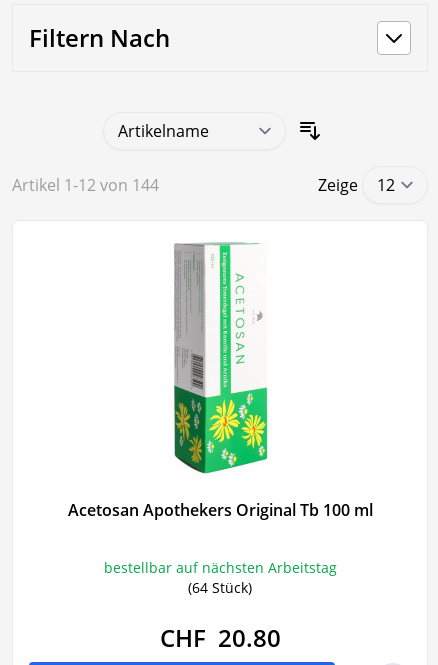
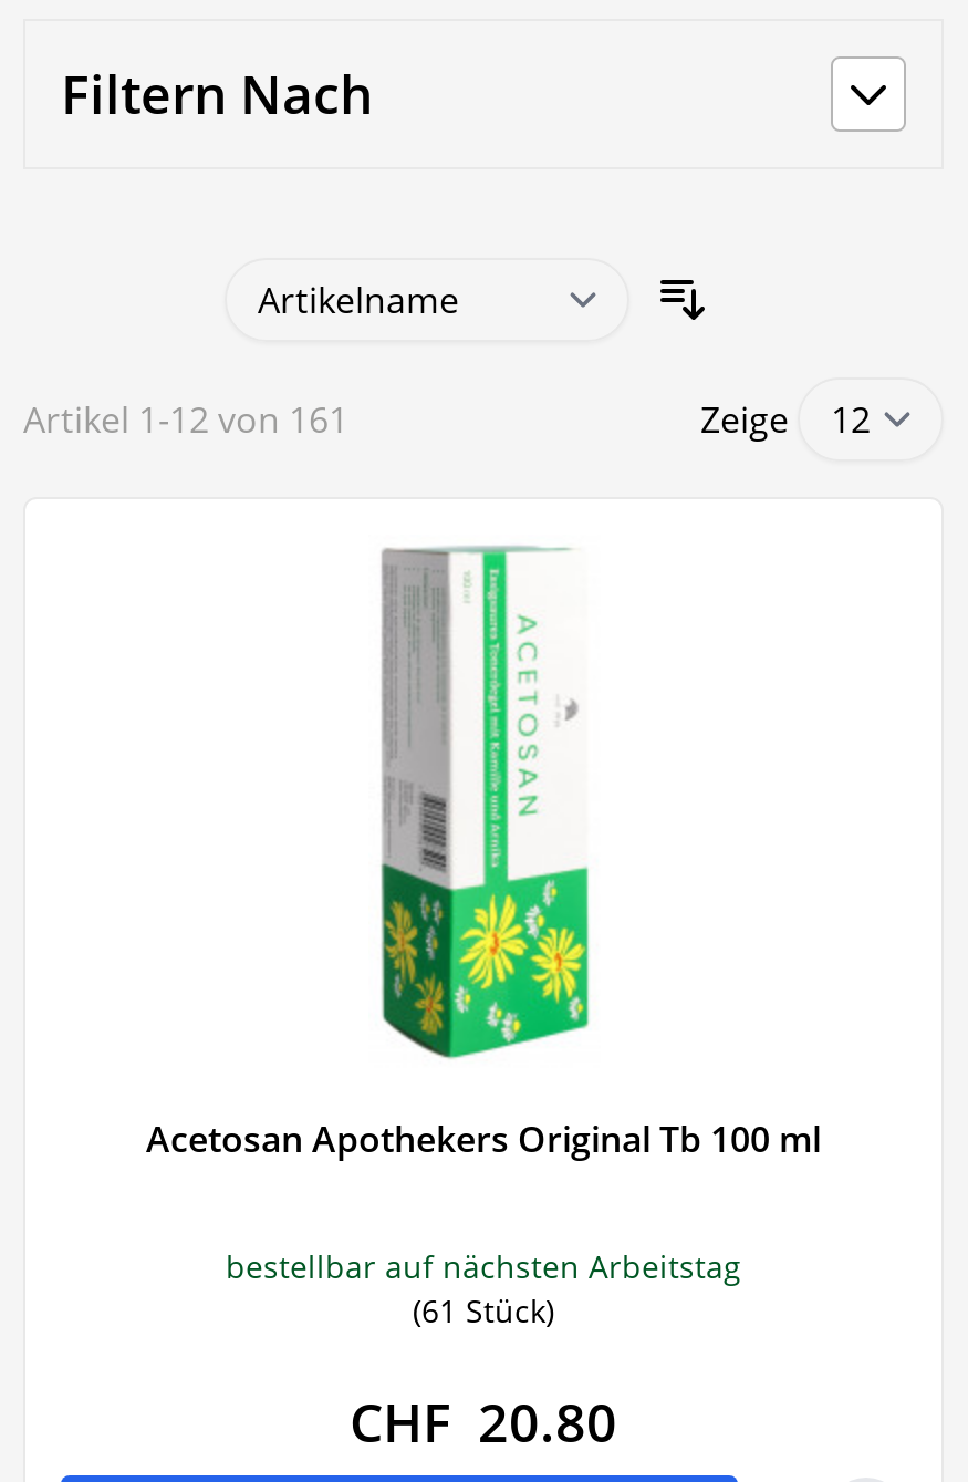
[12,174,159,196] Artikel 1 - 12 von 144 -> [23,395,348,444] Artikel 1 - 12 von 161
[188,578,252,597] (64 Stück) -> [413,1289,554,1331] (61 Stück)

